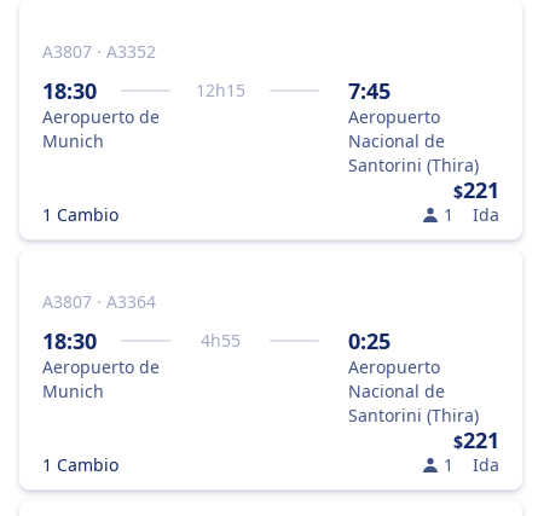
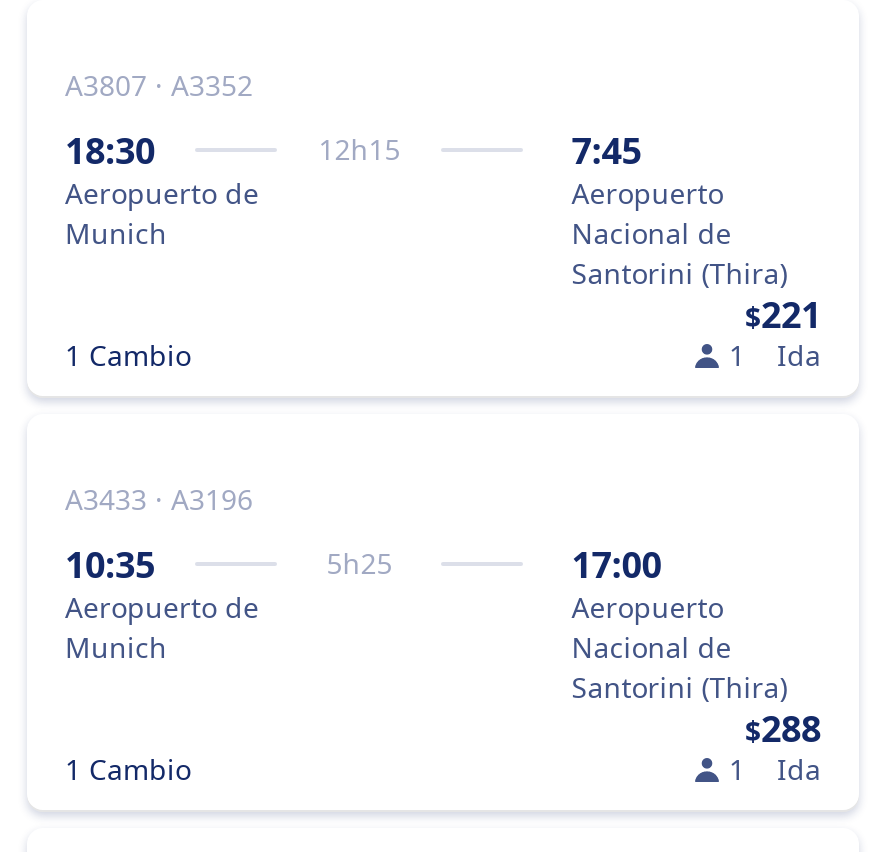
[42,290,156,313] A3807 · A3364 -> [65,480,253,518] A3433 · A3196
[42,326,240,355] 18:30 | 4h55 -> [65,540,392,588] 10:35 | 5h25
[349,326,391,355] 0:25 -> [572,540,662,588] 17:00
[453,425,499,454] $221 -> [745,704,821,752] $288

